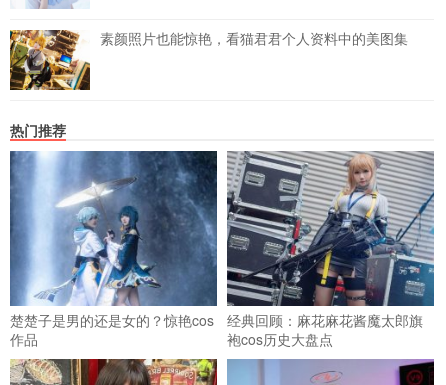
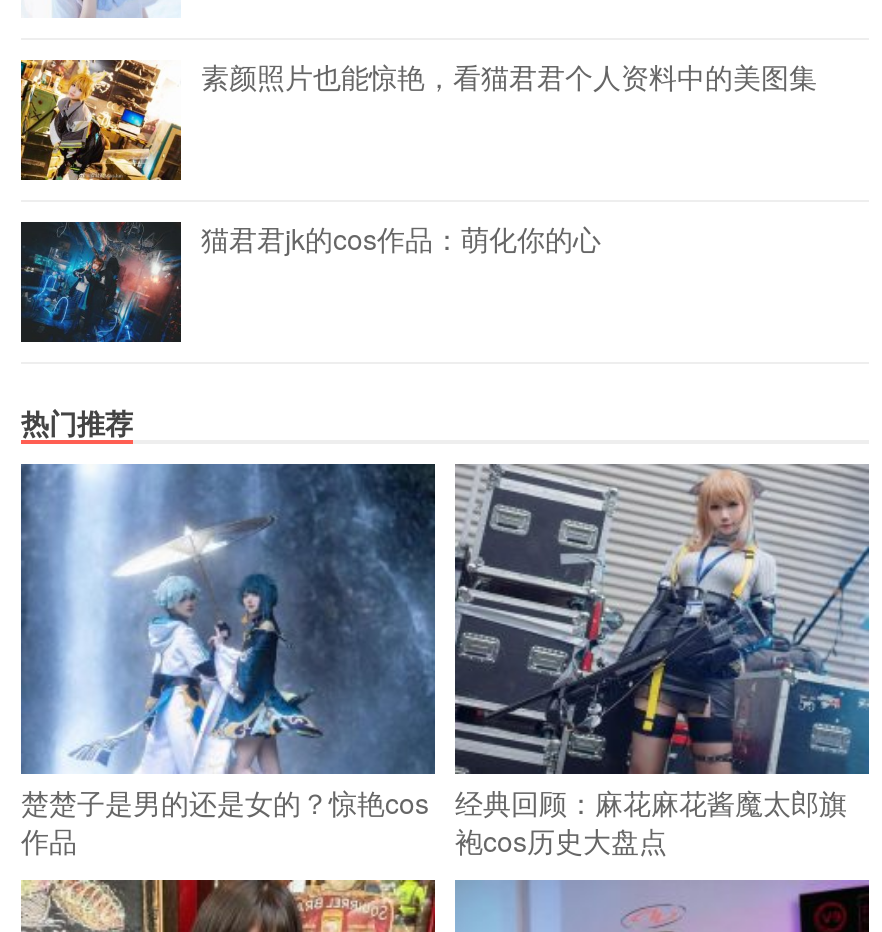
none -> [19,217,601,344] [image] | 猫君君jk的cos作品：萌化你的心

